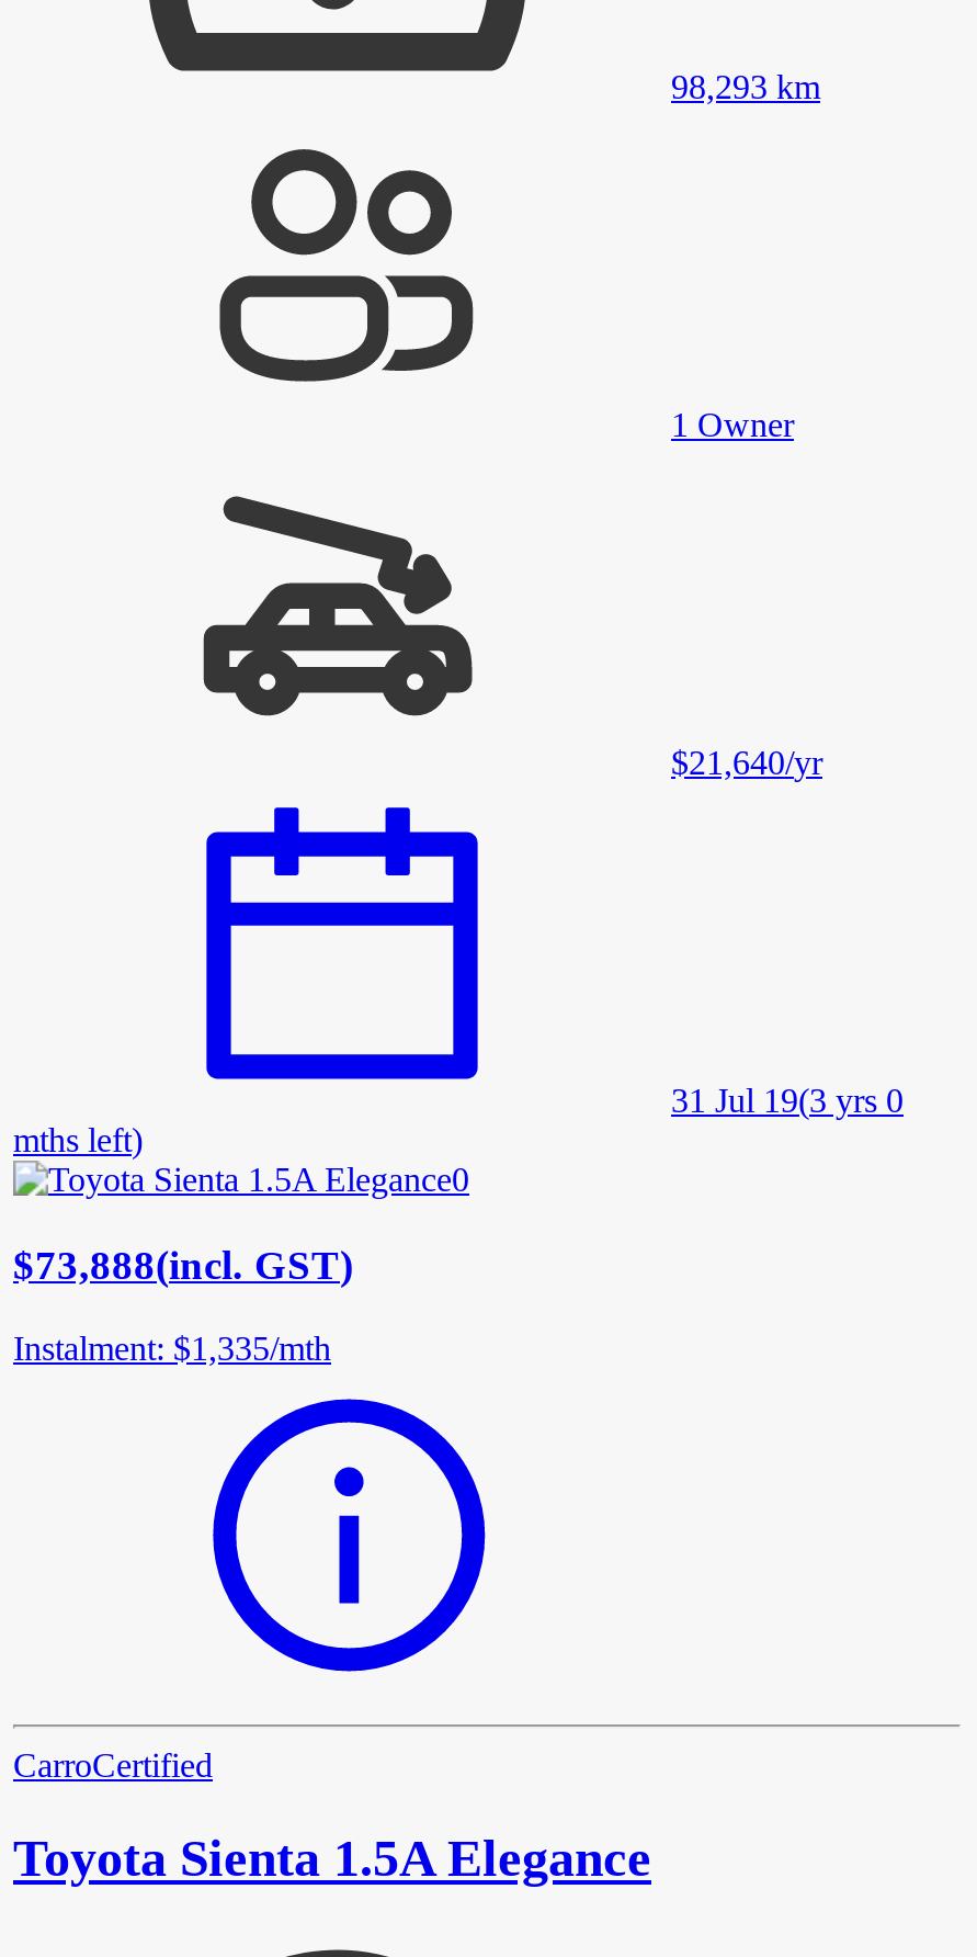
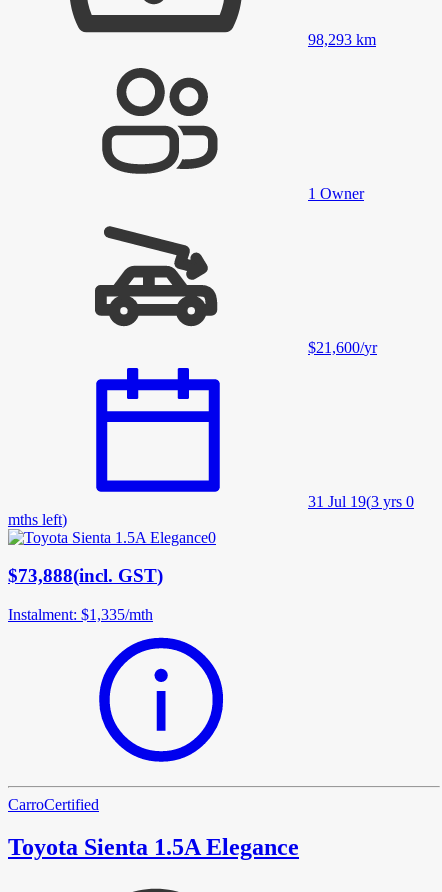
[671,743,822,781] $21,640/yr -> [308,339,377,356] $21,600/yr

